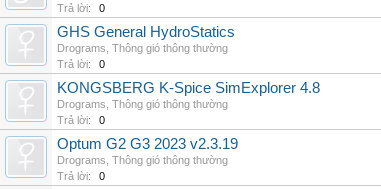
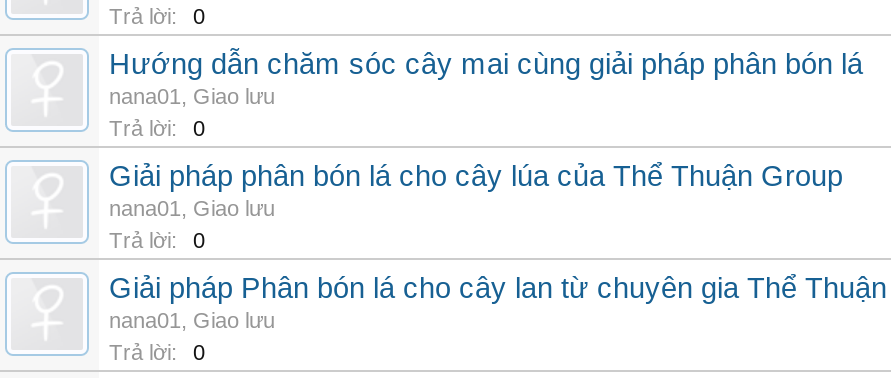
[57,24,235,54] GHS General HydroStatics | Drograms, Thông gió thông thường -> [109,48,863,108] Hướng dẫn chăm sóc cây mai cùng giải pháp phân bón lá | nana01, Giao lưu
[57,80,320,110] KONGSBERG K-Spice SimExplorer 4.8 | Drograms, Thông gió thông thường -> [109,160,843,220] Giải pháp phân bón lá cho cây lúa của Thể Thuận Group | nana01, Giao lưu
[57,136,238,166] Optum G2 G3 2023 v2.3.19 | Drograms, Thông gió thông thường -> [109,272,887,332] Giải pháp Phân bón lá cho cây lan từ chuyên gia Thể Thuận | nana01, Giao lưu

